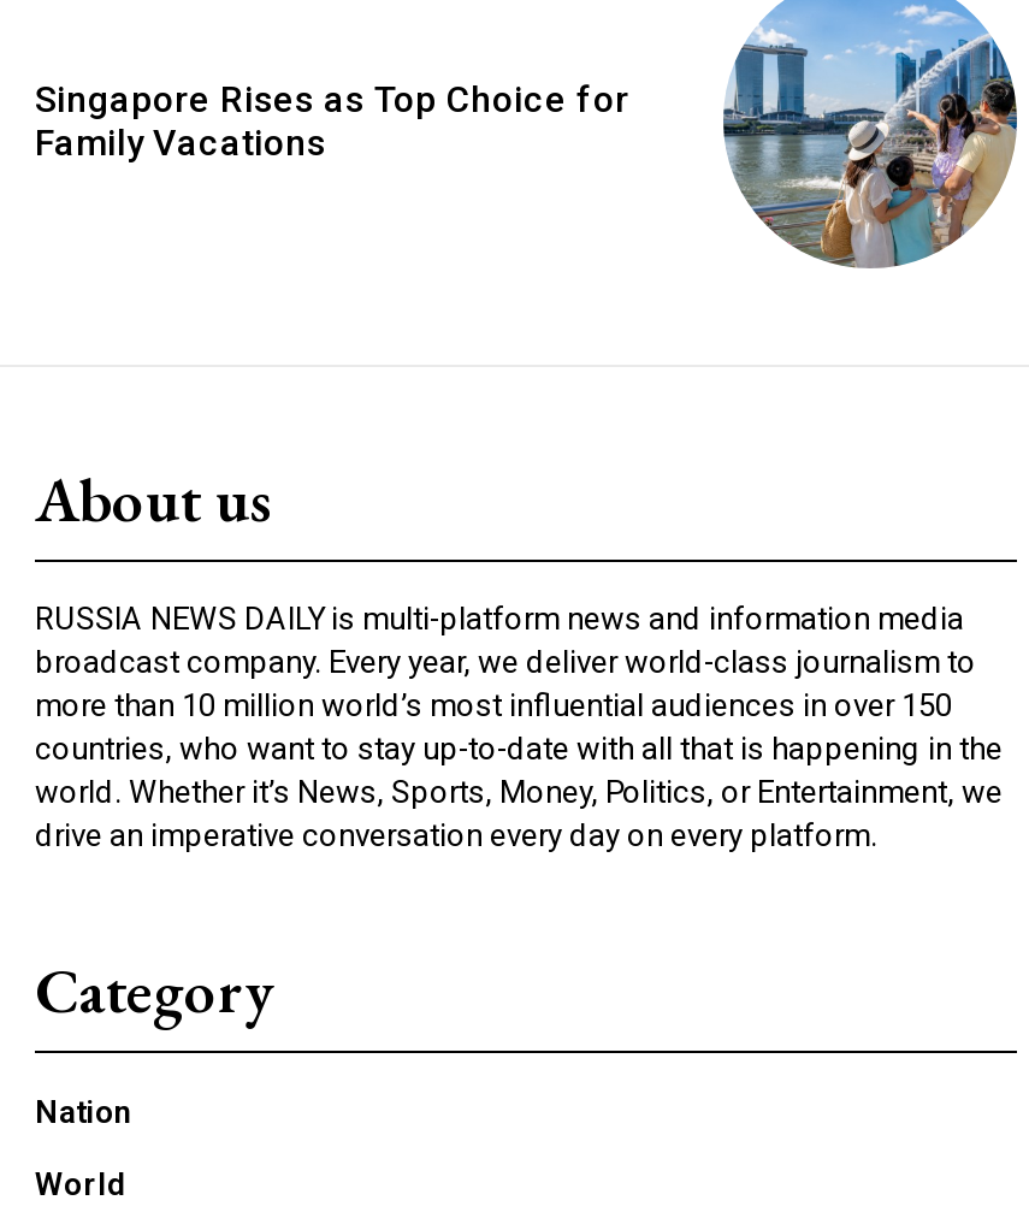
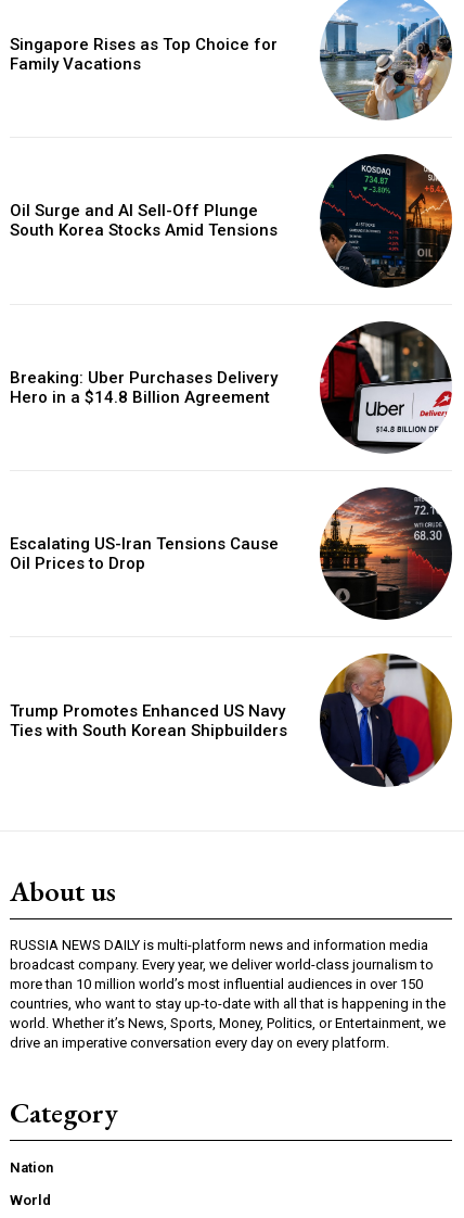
none -> [10,153,453,289] [image] | Oil Surge and AI Sell-Off Plunge | South Korea Stocks Amid Tensions
none -> [10,320,453,455] [image] | Breaking: Uber Purchases Delivery | Hero in a $14.8 Billion Agreement
none -> [10,486,453,621] [image] | Escalating US-Iran Tensions Cause | Oil Prices to Drop
none -> [10,652,452,787] [image] | Trump Promotes Enhanced US Navy | Ties with South Korean Shipbuilders

